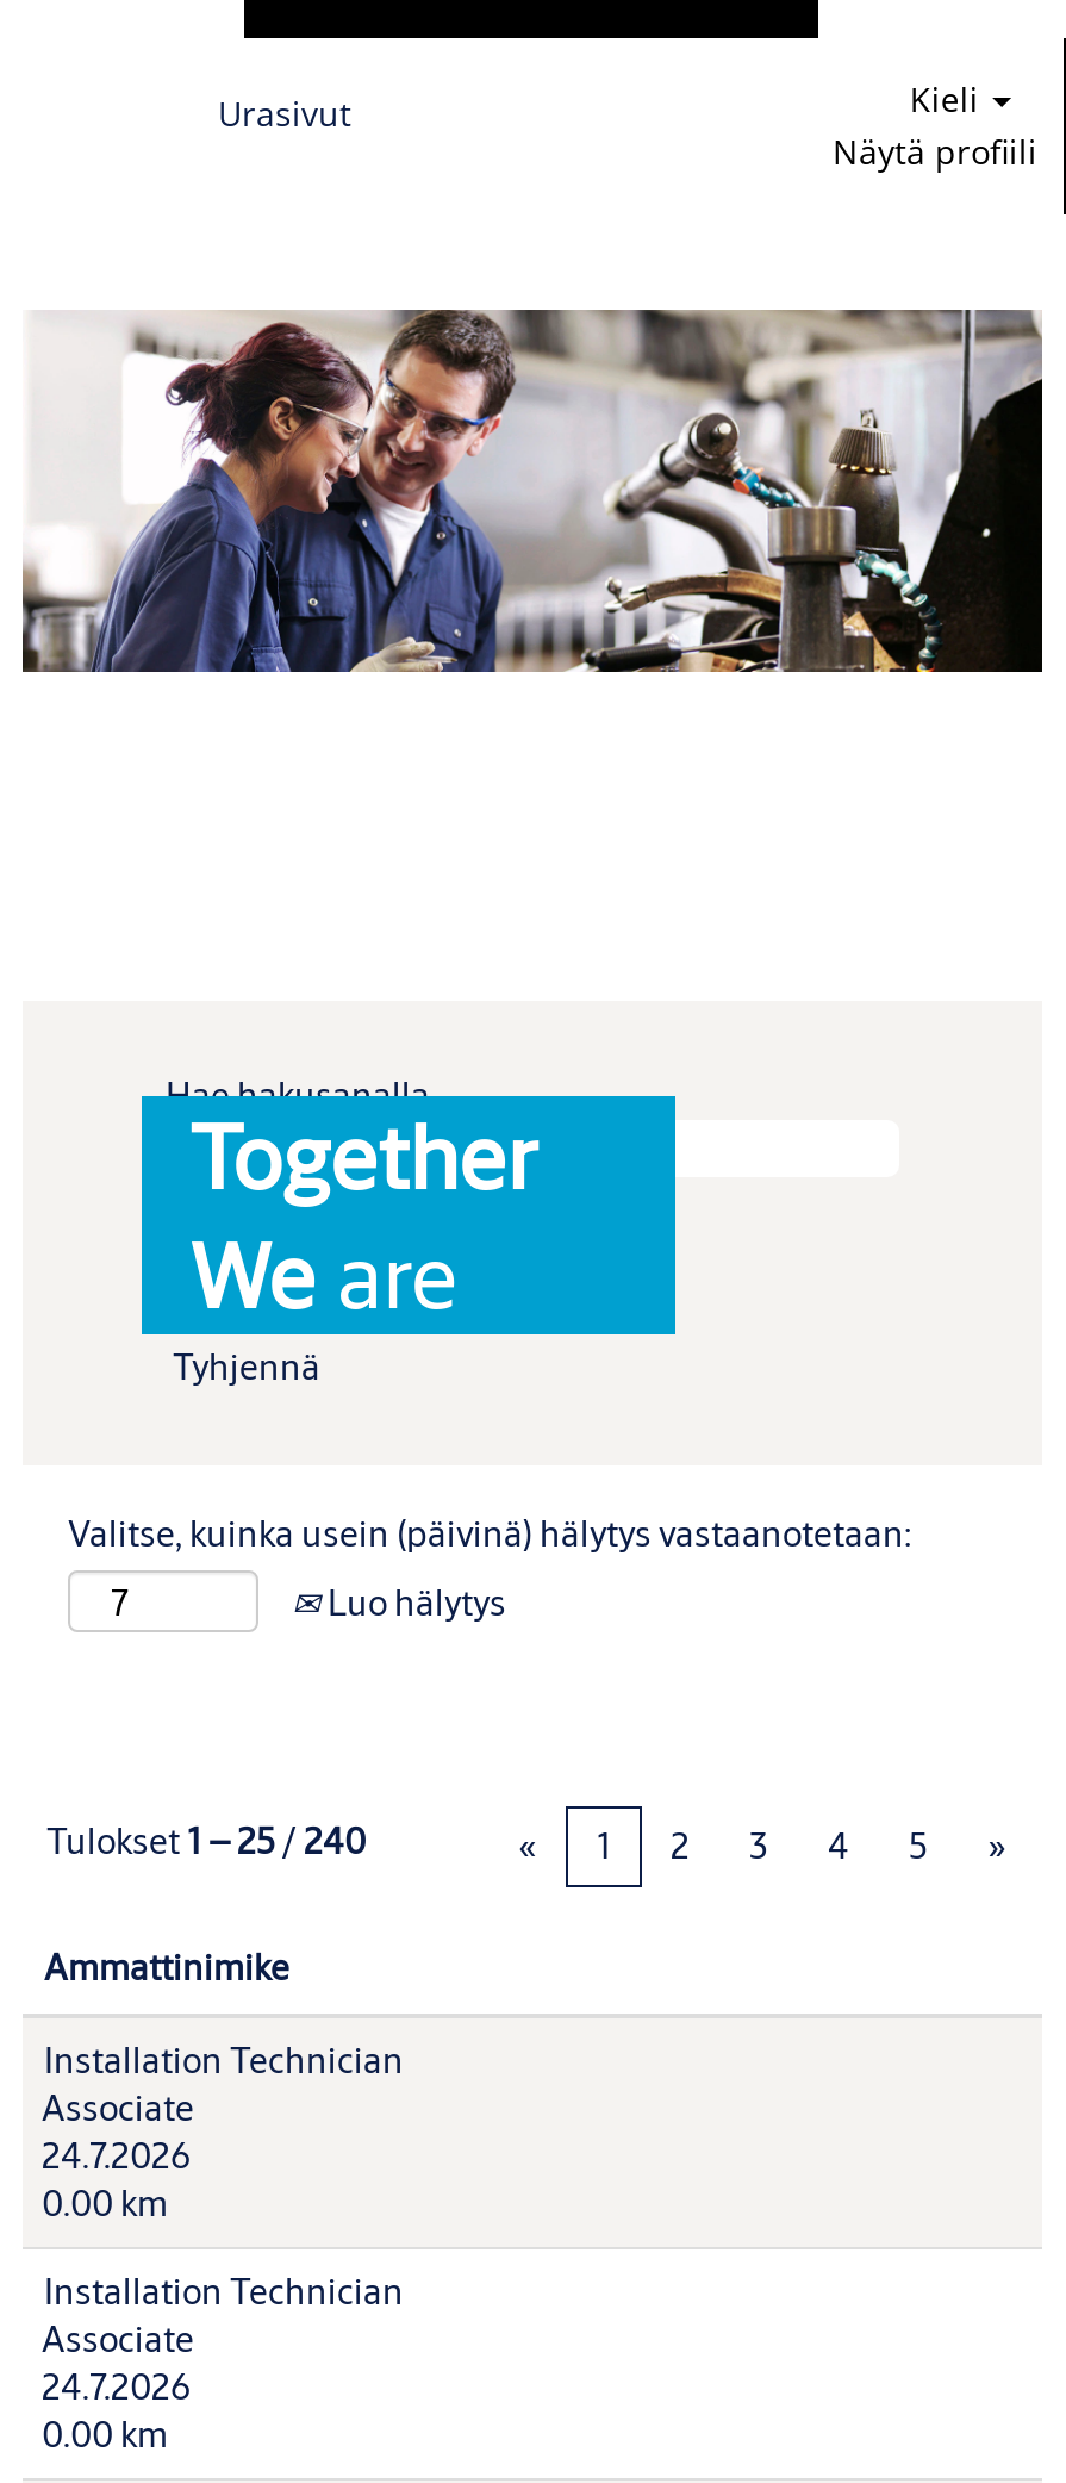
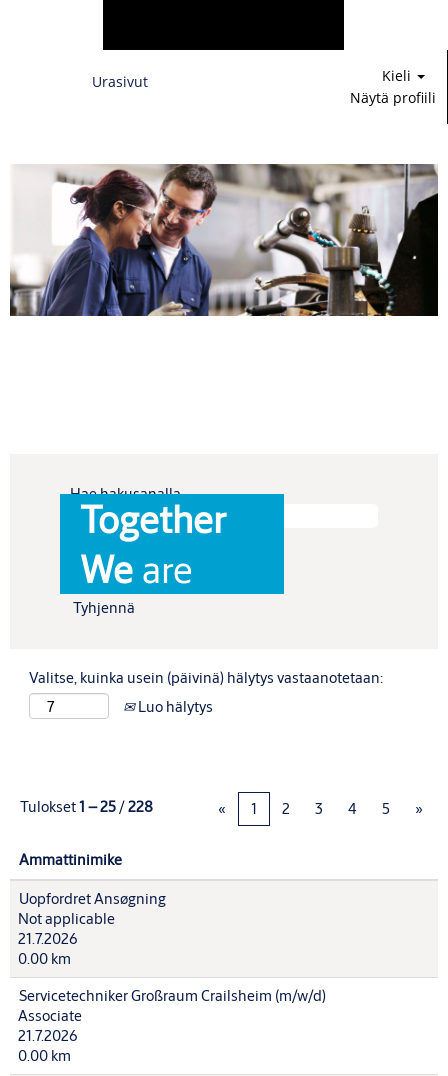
[46,1818,366,1863] Tulokset 1 – 25 / 240 -> [20,797,153,816] Tulokset 1 – 25 / 228
[42,2037,404,2178] Installation Technician | Associate | 24.7.2026 -> [18,889,166,948] Uopfordret Ansøgning | Not applicable | 21.7.2026
[44,2269,404,2314] Installation Technician -> [19,986,326,1005] Servicetechniker Großraum Crailsheim (m/w/d)
[42,2364,192,2409] 24.7.2026 -> [18,1026,78,1045] 21.7.2026

